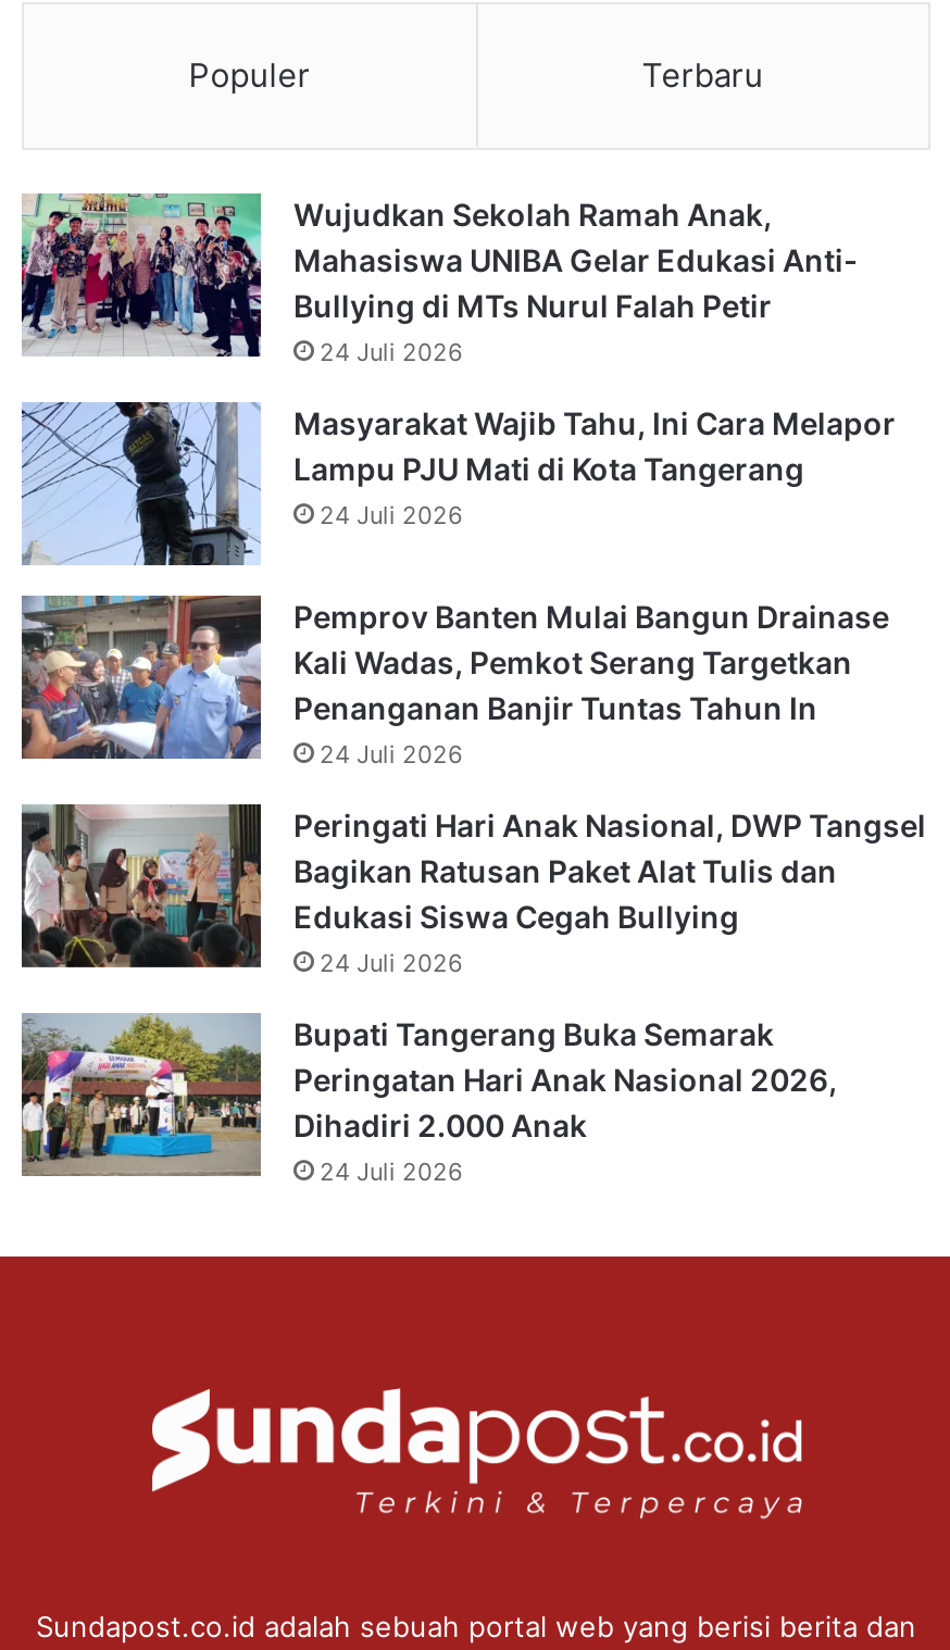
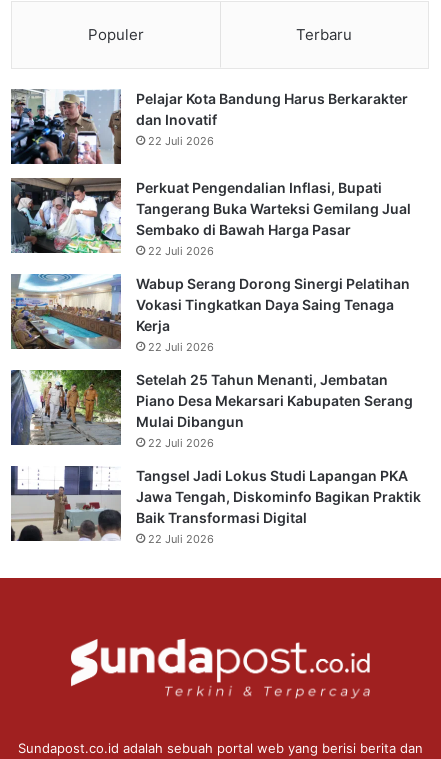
[22,191,859,367] [image] | Wujudkan Sekolah Ramah Anak, | Mahasiswa UNIBA Gelar Edukasi Anti- | Bullying di MTs Nurul Falah Petir | 24 Juli 2026 -> [10,89,408,165] [image] | Pelajar Kota Bandung Harus Berkarakter | dan Inovatif | 22 Juli 2026
[20,387,896,567] [image] | Masyarakat Wajib Tahu, Ini Cara Melapor | Lampu PJU Mati di Kota Tangerang | 24 Juli 2026 -> [10,177,411,260] [image] | Perkuat Pengendalian Inflasi, Bupati | Tangerang Buka Warteksi Gemilang Jual | Sembako di Bawah Harga Pasar | 22 Juli 2026
[20,593,889,769] [image] | Pemprov Banten Mulai Bangun Drainase | Kali Wadas, Pemkot Serang Targetkan | Penanganan Banjir Tuntas Tahun In | 24 Juli 2026 -> [10,273,410,354] [image] | Wabup Serang Dorong Sinergi Pelatihan | Vokasi Tingkatkan Daya Saing Tenaga | Kerja | 22 Juli 2026
[22,802,926,977] [image] | Peringati Hari Anak Nasional, DWP Tangsel | Bagikan Ratusan Paket Alat Tulis dan | Edukasi Siswa Cegah Bullying | 24 Juli 2026 -> [11,369,413,450] [image] | Setelah 25 Tahun Menanti, Jembatan | Piano Desa Mekarsari Kabupaten Serang | Mulai Dibangun | 22 Juli 2026
[20,1013,837,1186] [image] | Bupati Tangerang Buka Semarak | Peringatan Hari Anak Nasional 2026, | Dihadiri 2.000 Anak | 24 Juli 2026 -> [10,466,421,546] [image] | Tangsel Jadi Lokus Studi Lapangan PKA | Jawa Tengah, Diskominfo Bagikan Praktik | Baik Transformasi Digital | 22 Juli 2026

